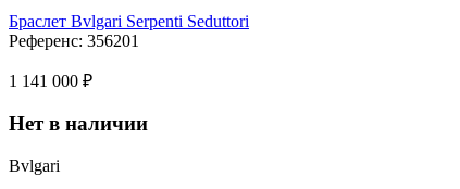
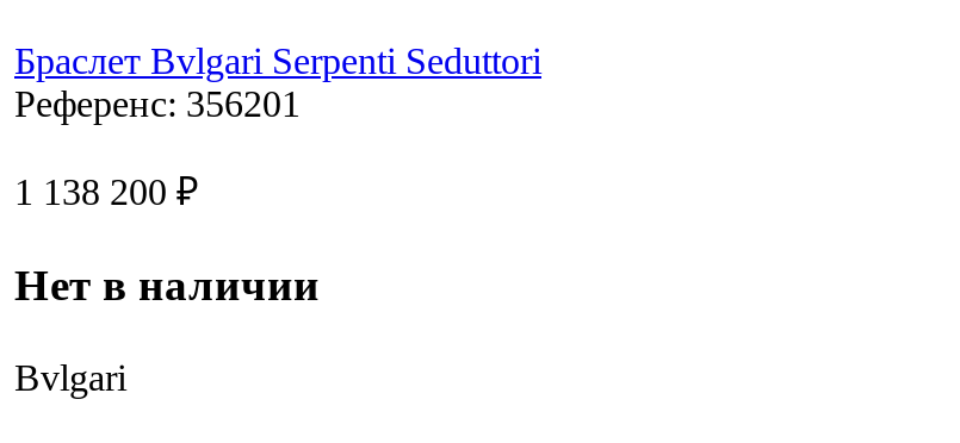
[9,71,92,90] 1 141 000 ₽ -> [14,171,198,211] 1 138 200 ₽

